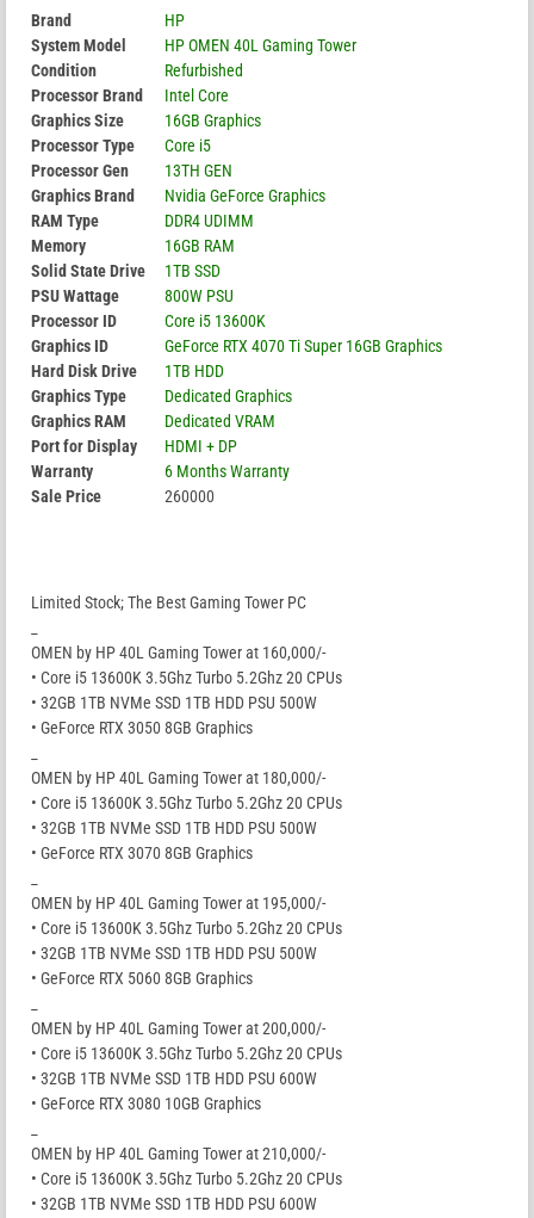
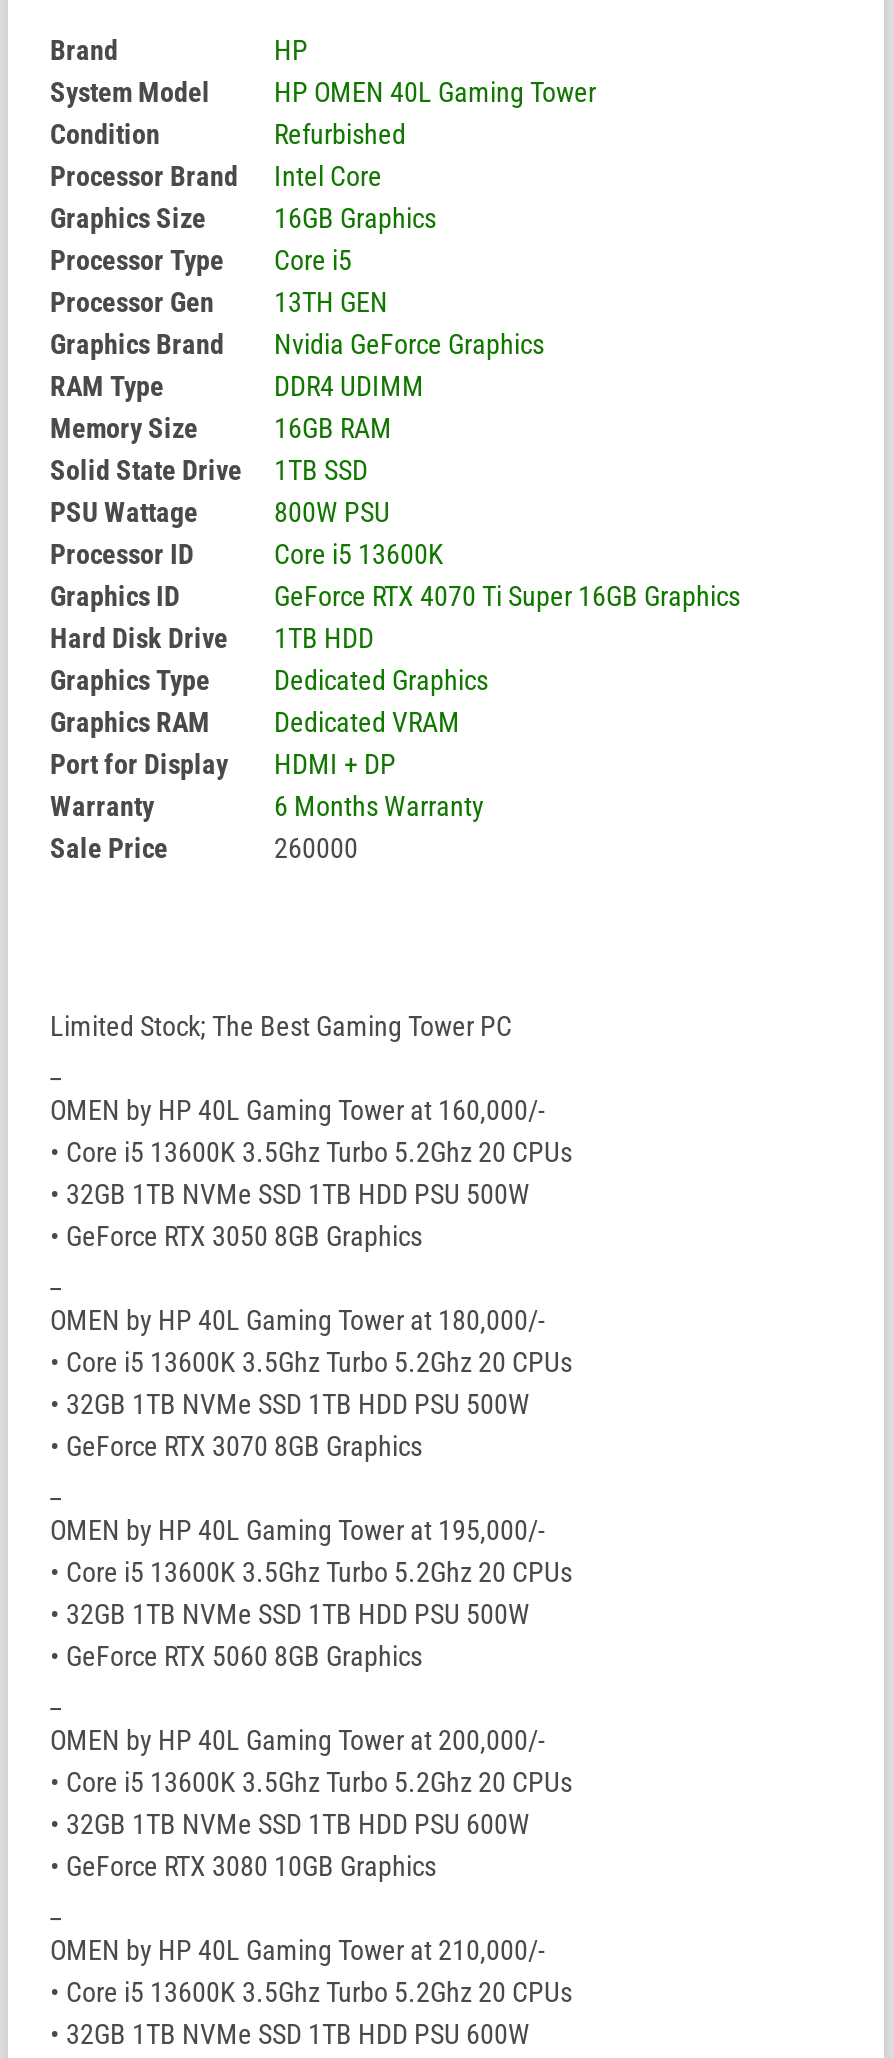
[31,237,86,256] Memory -> [50,413,198,445] Memory Size

